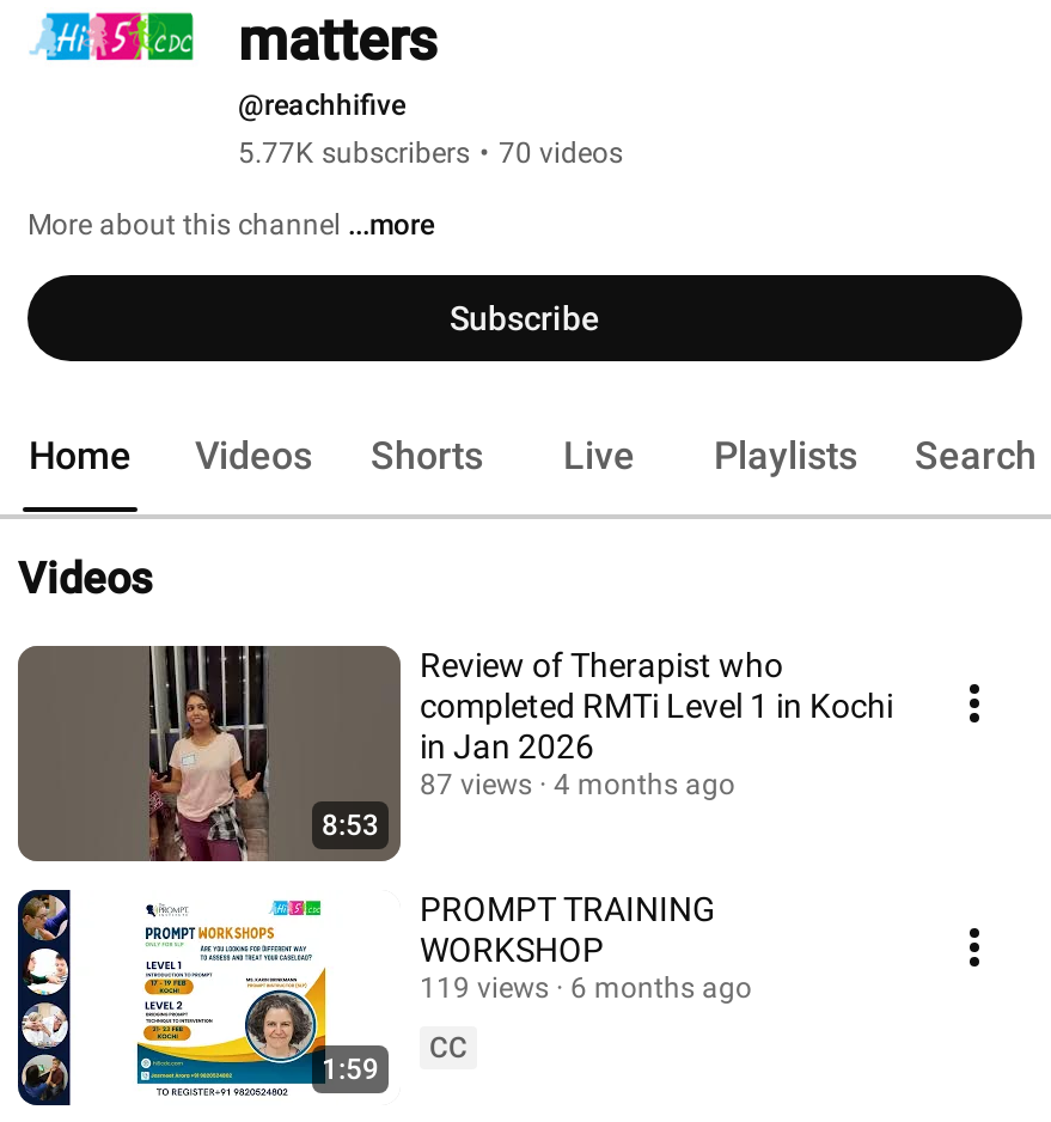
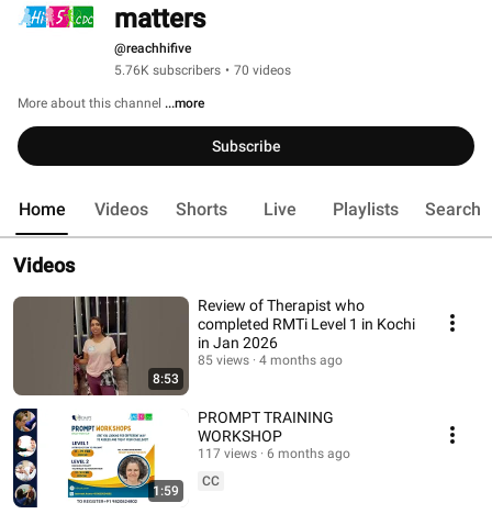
[238,136,623,170] 5.77K subscribers • 70 videos -> [114,63,291,78] 5.76K subscribers • 70 videos
[420,768,735,801] 87 views 4 months ago -> [198,353,343,368] 85 views 4 months ago
[420,971,752,1005] 119 views 6 months ago -> [198,446,350,461] 117 views 6 months ago

